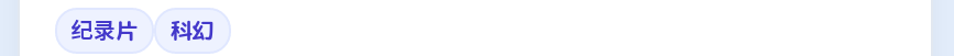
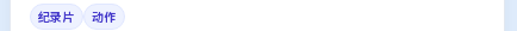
[170,15,214,45] 科幻 -> [92,9,116,25] 动作

